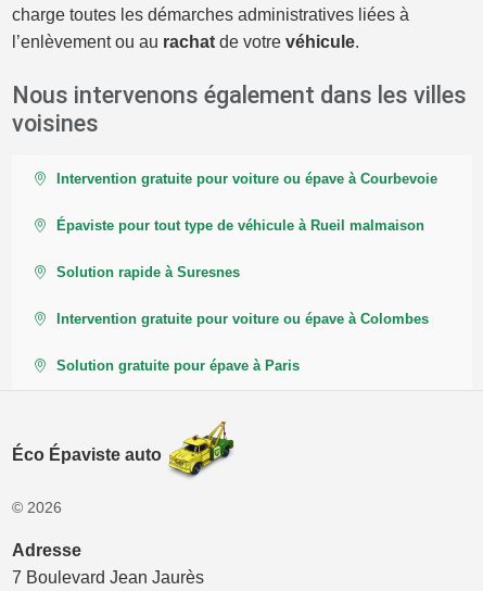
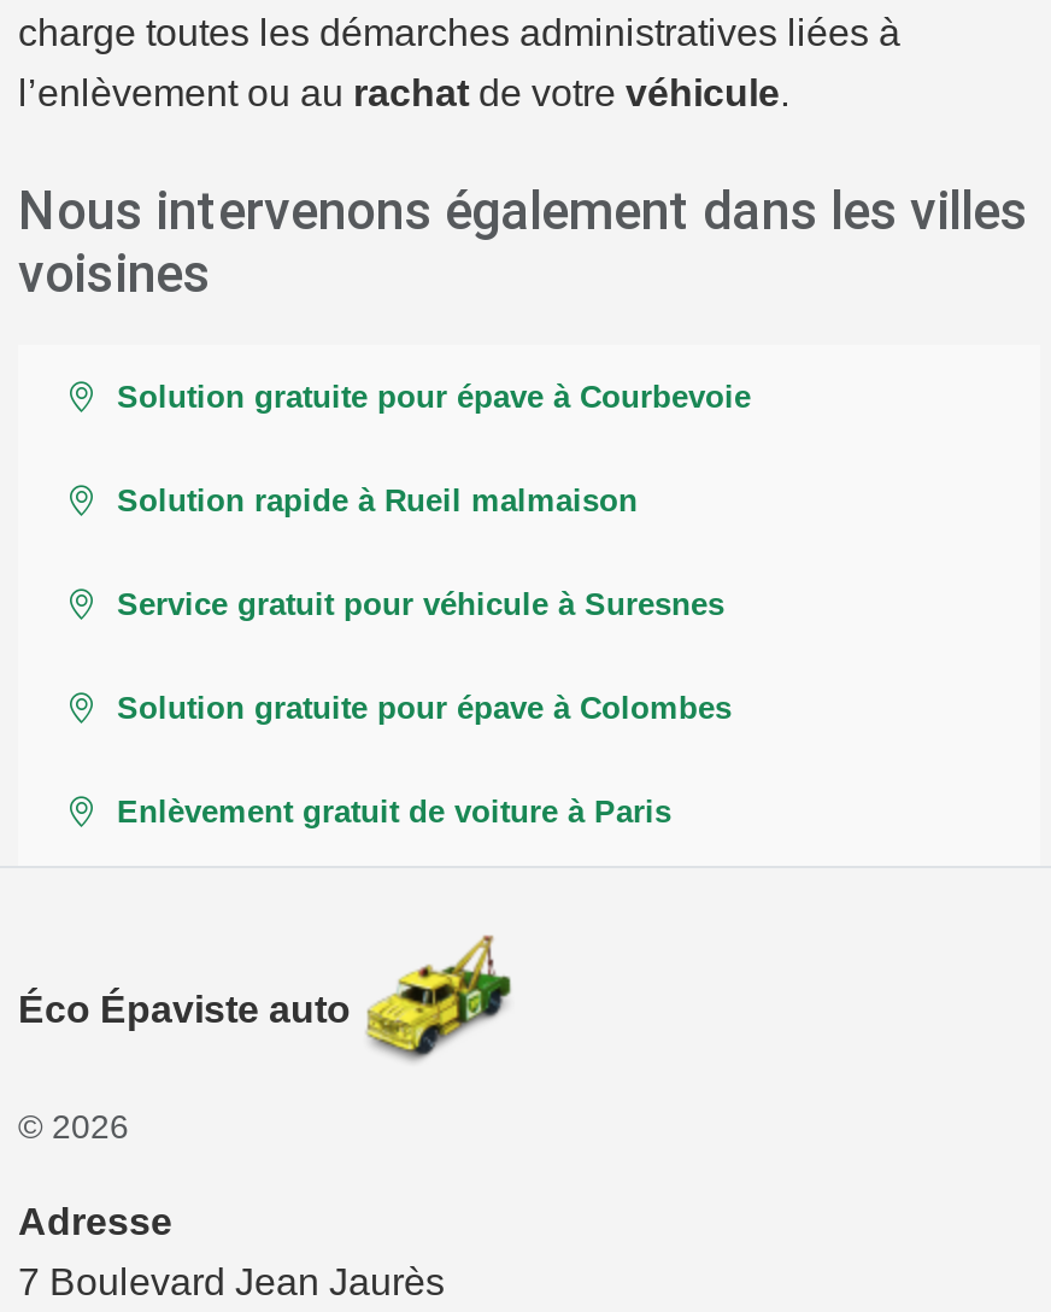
[56,171,437,187] Intervention gratuite pour voiture ou épave à Courbevoie -> [117,379,751,415] Solution gratuite pour épave à Courbevoie
[56,217,424,234] Épaviste pour tout type de véhicule à Rueil malmaison -> [117,482,638,519] Solution rapide à Rueil malmaison
[56,264,240,280] Solution rapide à Suresnes -> [117,586,724,622] Service gratuit pour véhicule à Suresnes
[56,311,429,327] Intervention gratuite pour voiture ou épave à Colombes -> [117,690,732,726] Solution gratuite pour épave à Colombes
[56,357,300,374] Solution gratuite pour épave à Paris -> [117,793,671,830] Enlèvement gratuit de voiture à Paris

